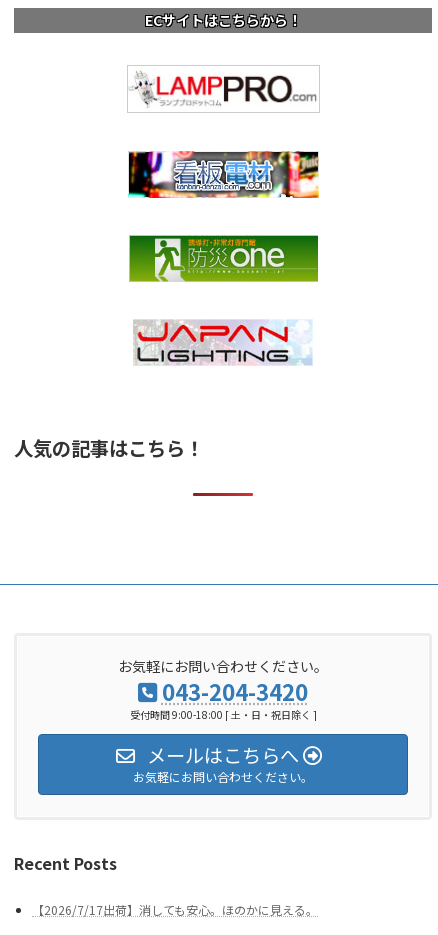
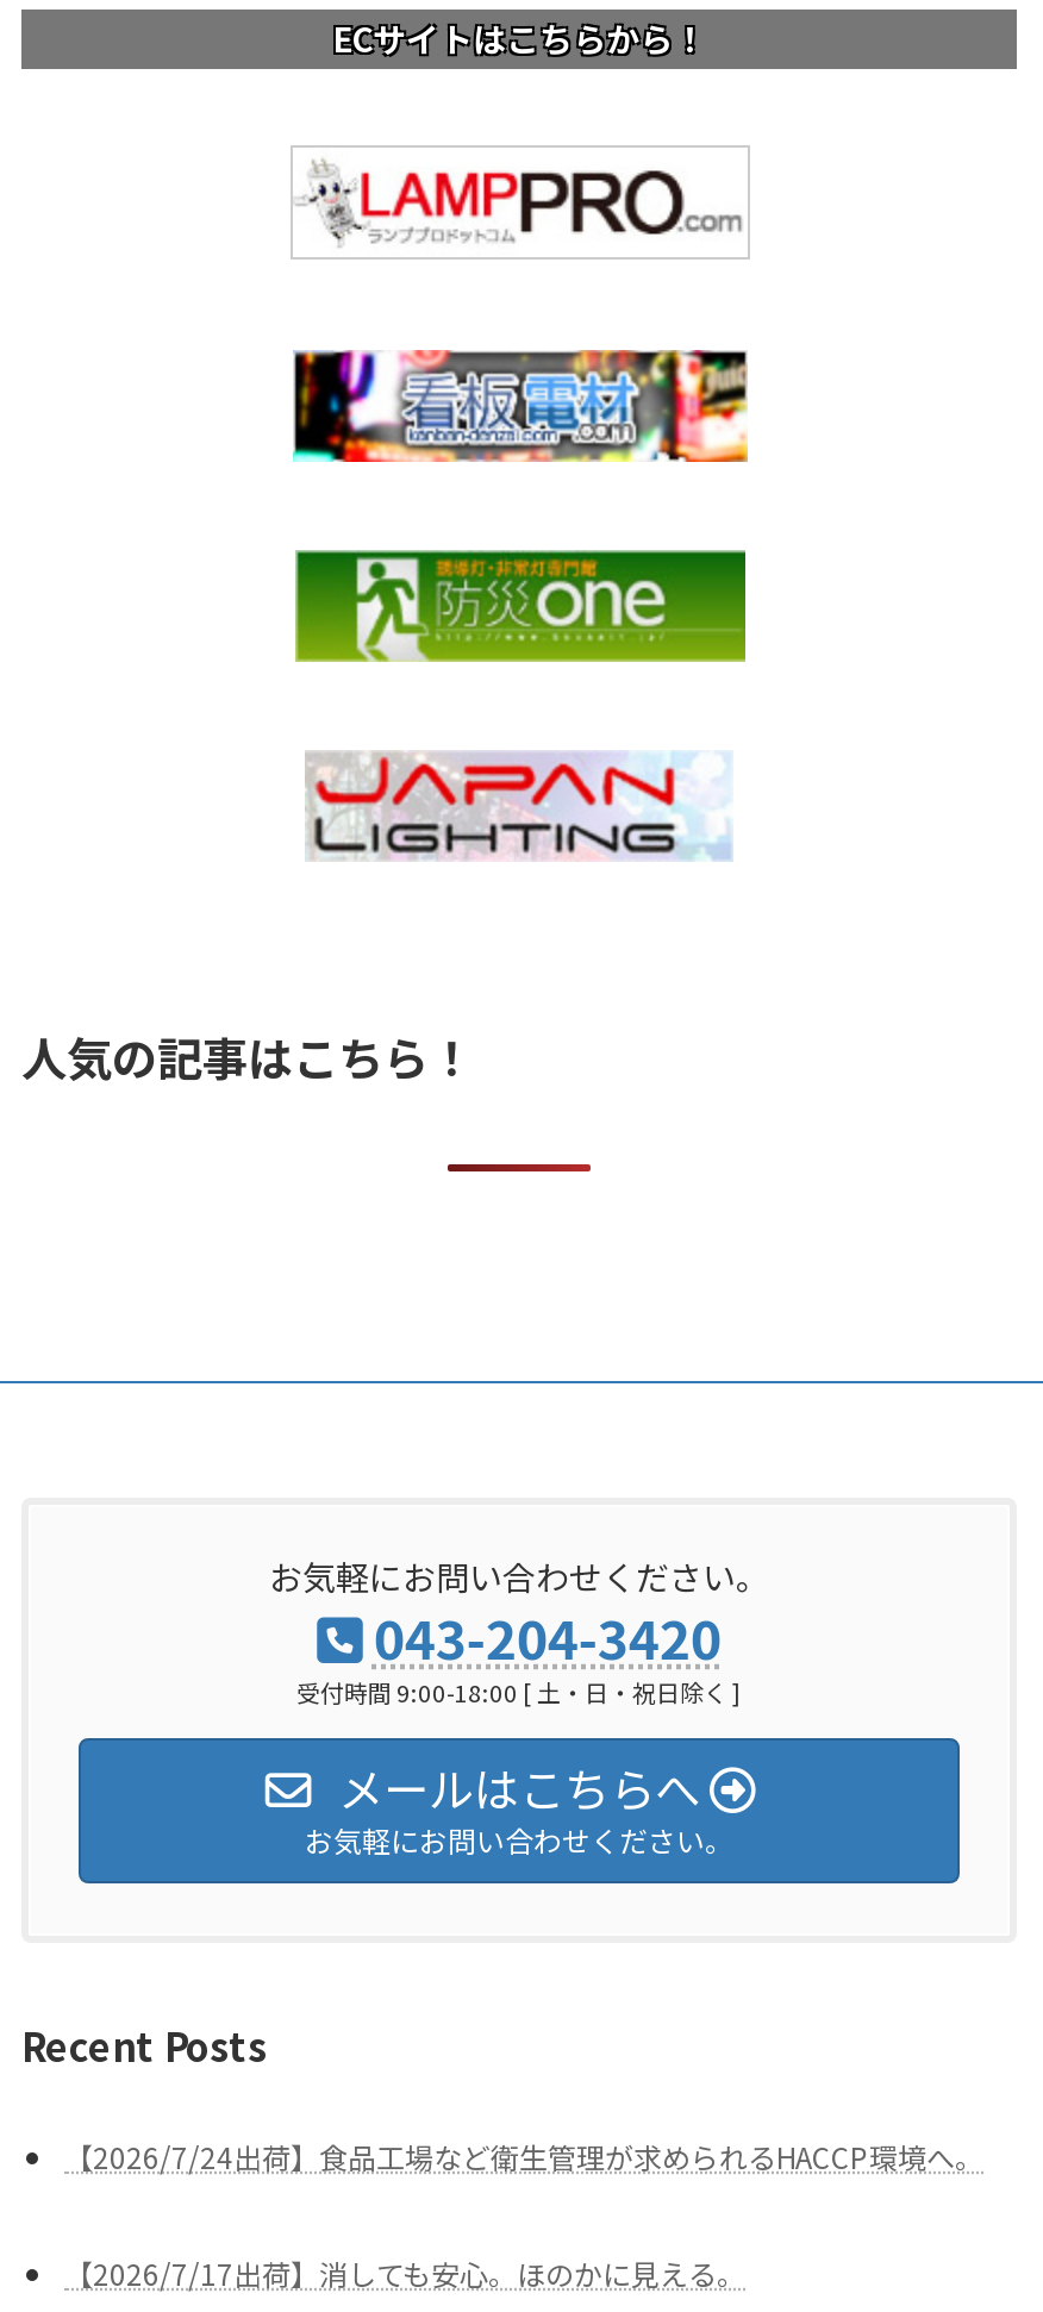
none -> [64,2136,983,2177] 【2026/7/24出荷】食品工場など衛生管理が求められるHACCP環境へ。

